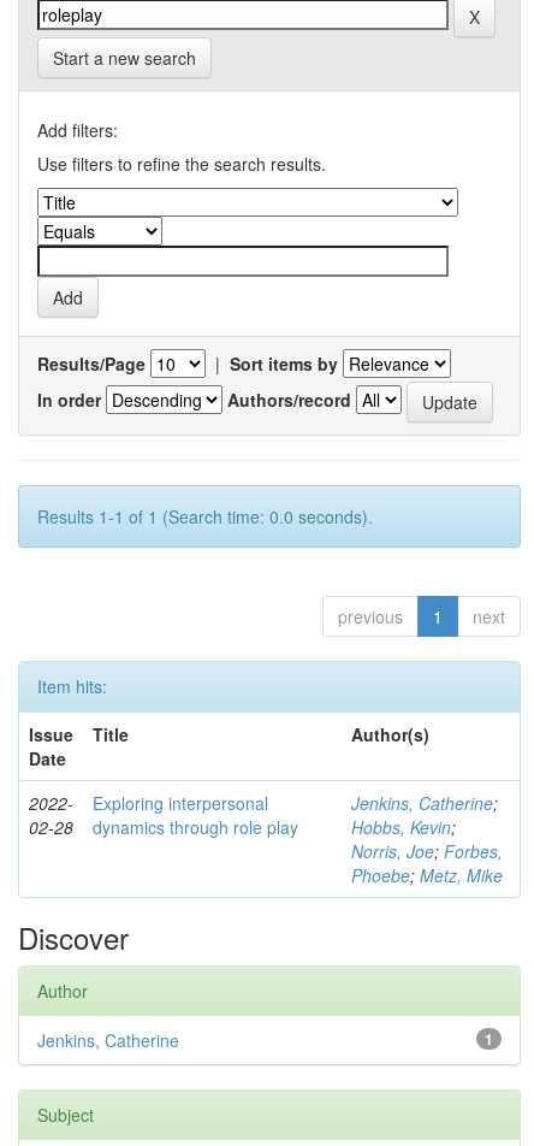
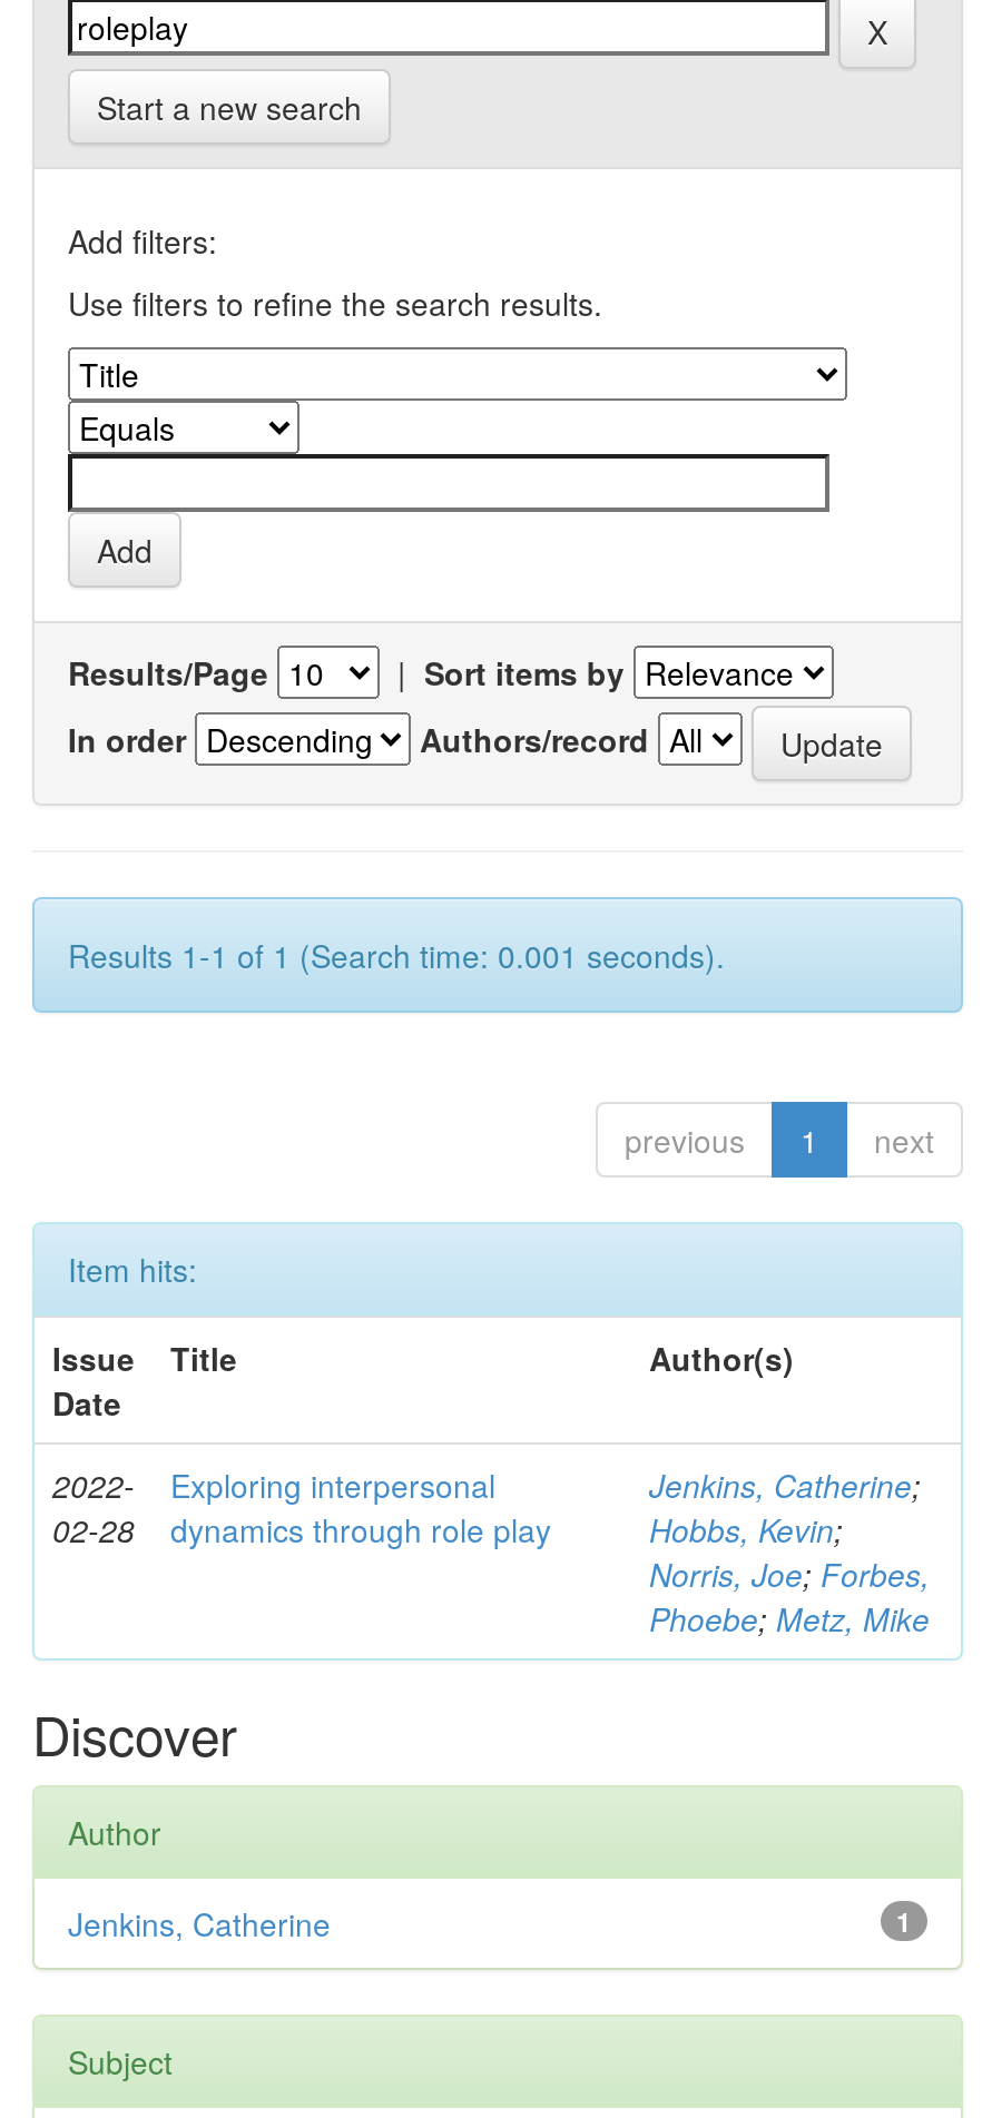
[37,504,373,528] Results 1-1 of 1 (Search time: 0.0 seconds). -> [68,933,725,977] Results 1-1 of 1 (Search time: 0.001 seconds).

